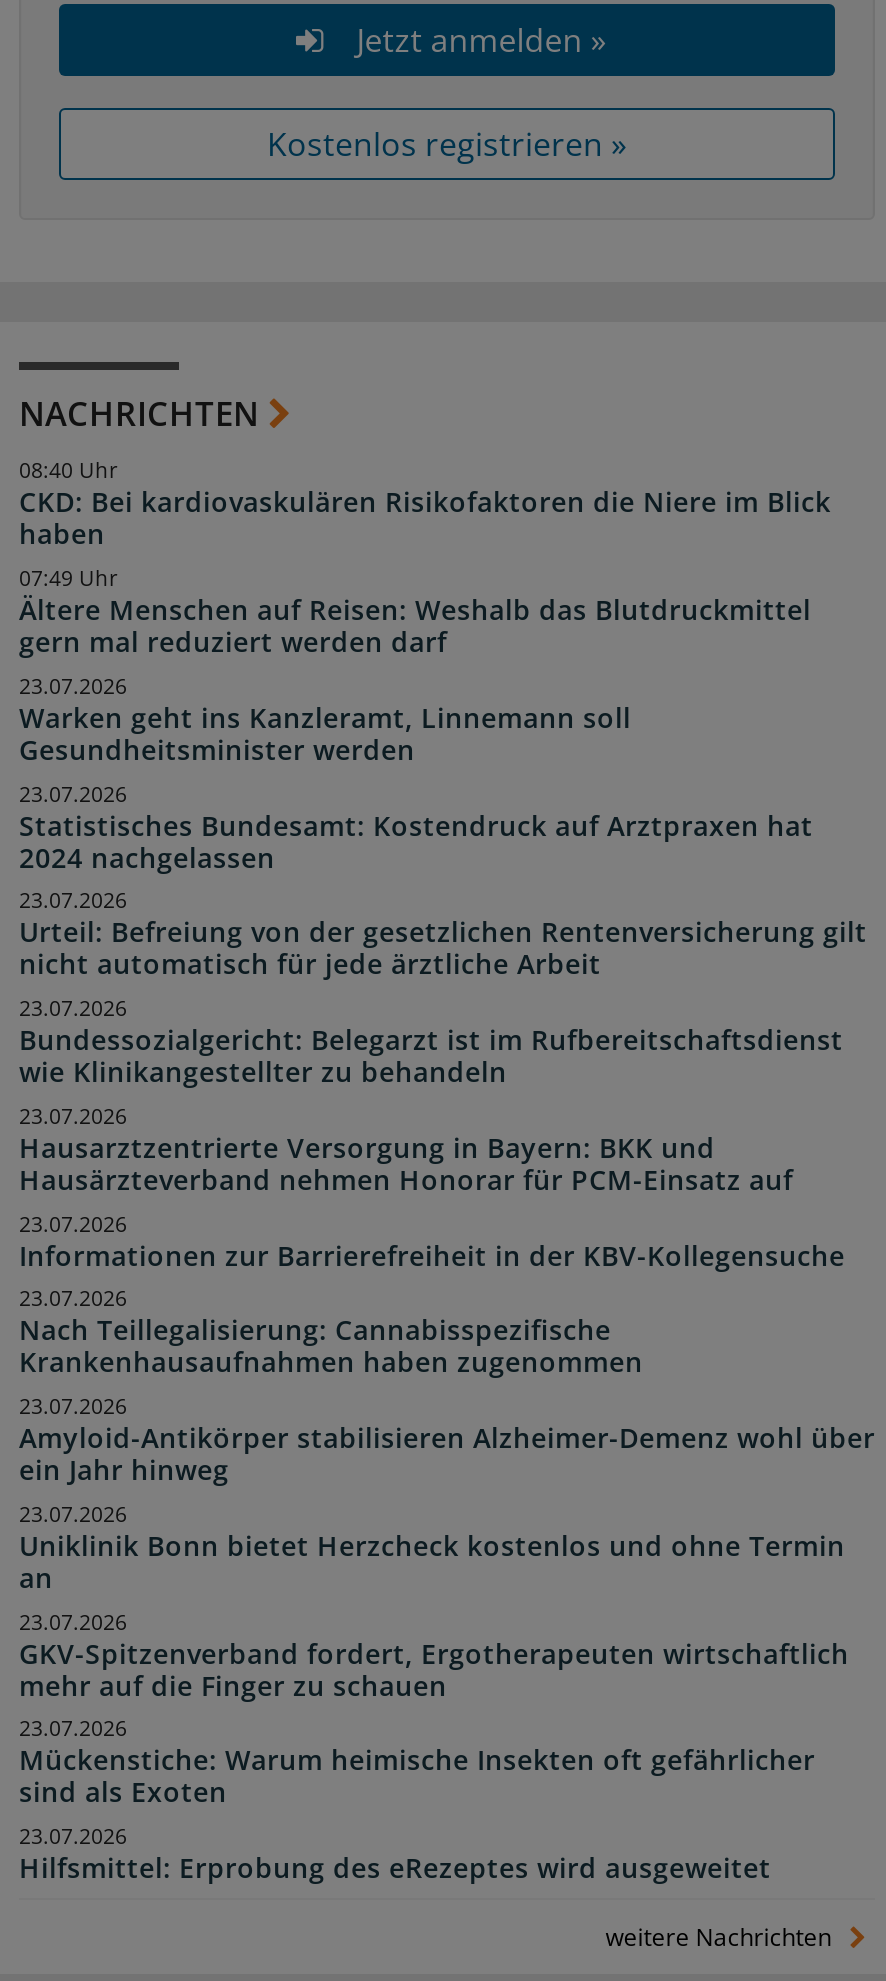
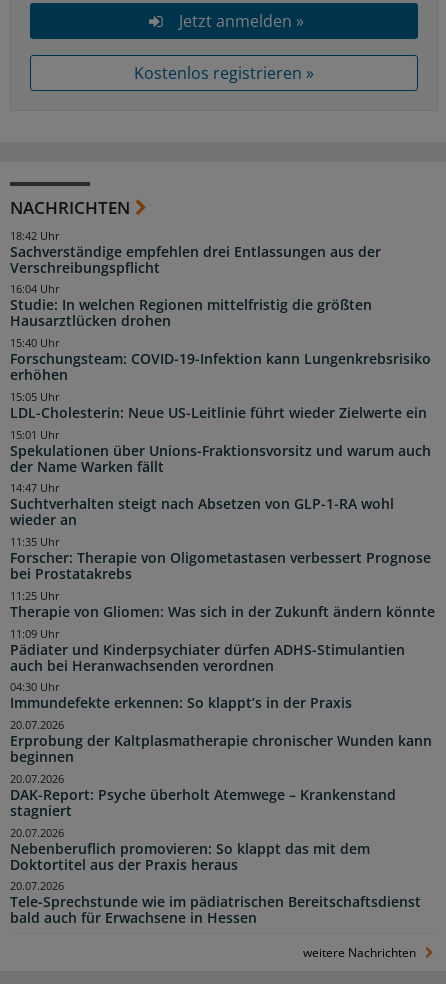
[19,456,119,484] 08:40 Uhr -> [10,229,60,243] 18:42 Uhr
[19,484,831,552] CKD: Bei kardiovaskulären Risikofaktoren die Niere im Blick | haben -> [10,243,381,277] Sachverständige empfehlen drei Entlassungen aus der | Verschreibungspflicht
[19,564,119,592] 07:49 Uhr -> [10,282,60,296] 16:04 Uhr
[19,592,811,660] Ältere Menschen auf Reisen: Weshalb das Blutdruckmittel | gern mal reduziert werden darf -> [10,296,372,330] Studie: In welchen Regionen mittelfristig die größten | Hausarztlücken drohen
[19,671,127,699] 23.07.2026 -> [10,336,60,350] 15:40 Uhr
[19,699,631,767] Warken geht ins Kanzleramt, Linnemann soll | Gesundheitsminister werden -> [10,350,431,384] Forschungsteam: COVID-19-Infektion kann Lungenkrebsrisiko | erhöhen
[19,779,127,807] 23.07.2026 -> [10,390,60,404] 15:05 Uhr
[19,807,813,875] Statistisches Bundesamt: Kostendruck auf Arztpraxen hat | 2024 nachgelassen -> [10,404,427,422] LDL-Cholesterin: Neue US-Leitlinie führt wieder Zielwerte ein
[19,886,127,914] 23.07.2026 -> [10,428,60,442] 15:01 Uhr
[19,914,867,982] Urteil: Befreiung von der gesetzlichen Rentenversicherung gilt | nicht automatisch für jede ärztliche Arbeit -> [10,442,431,476] Spekulationen über Unions-Fraktionsvorsitz und warum auch | der Name Warken fällt
[19,994,127,1022] 23.07.2026 -> [10,481,60,495] 14:47 Uhr
[19,1022,843,1090] Bundessozialgericht: Belegarzt ist im Rufbereitschaftsdienst | wie Klinikangestellter zu behandeln -> [10,495,394,529] Suchtverhalten steigt nach Absetzen von GLP-1-RA wohl | wieder an
[19,1101,127,1129] 23.07.2026 -> [10,535,60,549] 11:35 Uhr
[19,1129,793,1197] Hausarztzentrierte Versorgung in Bayern: BKK und | Hausärzteverband nehmen Honorar für PCM-Einsatz auf -> [10,549,431,583] Forscher: Therapie von Oligometastasen verbessert Prognose | bei Prostatakrebs
[19,1209,127,1237] 23.07.2026 -> [10,589,60,603] 11:25 Uhr
[19,1237,845,1273] Informationen zur Barrierefreiheit in der KBV-Kollegensuche -> [10,603,435,621] Therapie von Gliomen: Was sich in der Zukunft ändern könnte
[19,1284,127,1312] 23.07.2026 -> [10,627,60,641] 11:09 Uhr
[19,1312,643,1380] Nach Teillegalisierung: Cannabisspezifische | Krankenhausaufnahmen haben zugenommen -> [10,641,405,675] Pädiater und Kinderpsychiater dürfen ADHS-Stimulantien | auch bei Heranwachsenden verordnen
[19,1392,127,1420] 23.07.2026 -> [10,680,60,694] 04:30 Uhr
[19,1420,875,1488] Amyloid-Antikörper stabilisieren Alzheimer-Demenz wohl über | ein Jahr hinweg -> [10,694,352,712] Immundefekte erkennen: So klappt’s in der Praxis
[19,1499,127,1527] 23.07.2026 -> [10,718,64,732] 20.07.2026
[19,1527,845,1595] Uniklinik Bonn bietet Herzcheck kostenlos und ohne Termin | an -> [10,732,432,766] Erprobung der Kaltplasmatherapie chronischer Wunden kann | beginnen
[19,1607,127,1635] 23.07.2026 -> [10,772,64,786] 20.07.2026
[19,1635,849,1703] GKV-Spitzenverband fordert, Ergotherapeuten wirtschaftlich | mehr auf die Finger zu schauen -> [10,786,396,820] DAK-Report: Psyche überholt Atemwege – Krankenstand | stagniert
[19,1714,127,1742] 23.07.2026 -> [10,826,64,840] 20.07.2026
[19,1742,815,1810] Mückenstiche: Warum heimische Insekten oft gefährlicher | sind als Exoten -> [10,840,370,874] Nebenberuflich promovieren: So klappt das mit dem | Doktortitel aus der Praxis heraus
[19,1822,127,1850] 23.07.2026 -> [10,879,64,893] 20.07.2026
[19,1850,771,1886] Hilfsmittel: Erprobung des eRezeptes wird ausgeweitet -> [10,893,421,927] Tele-Sprechstunde wie im pädiatrischen Bereitschaftsdienst | bald auch für Erwachsene in Hessen

